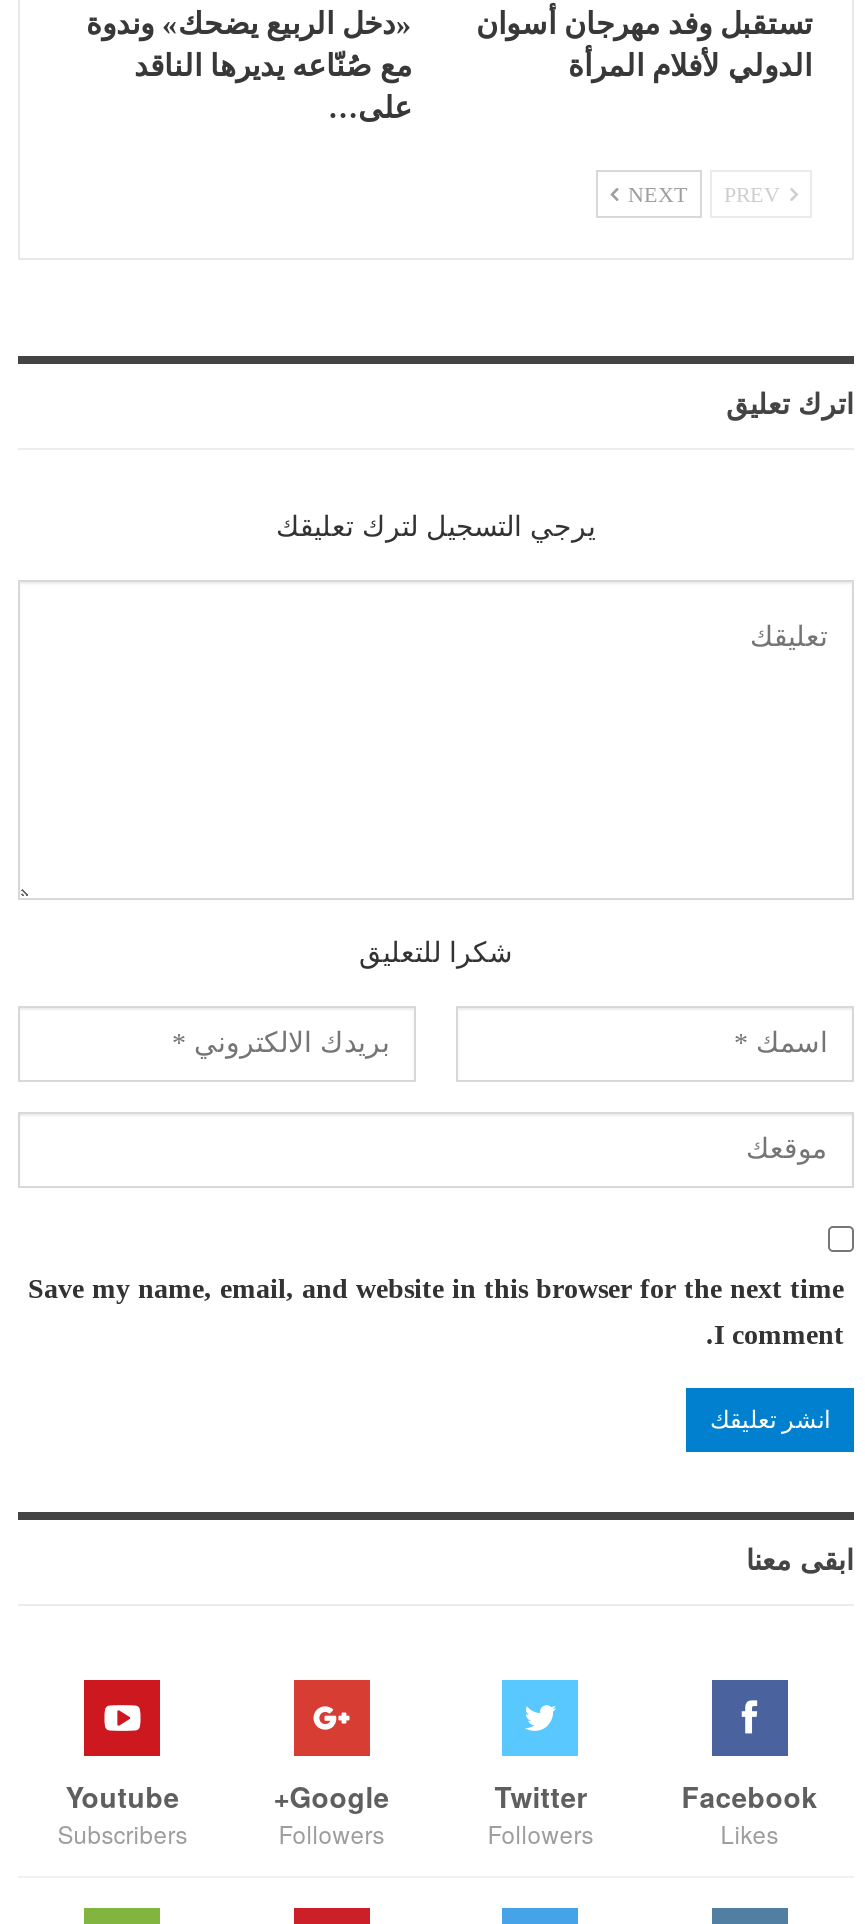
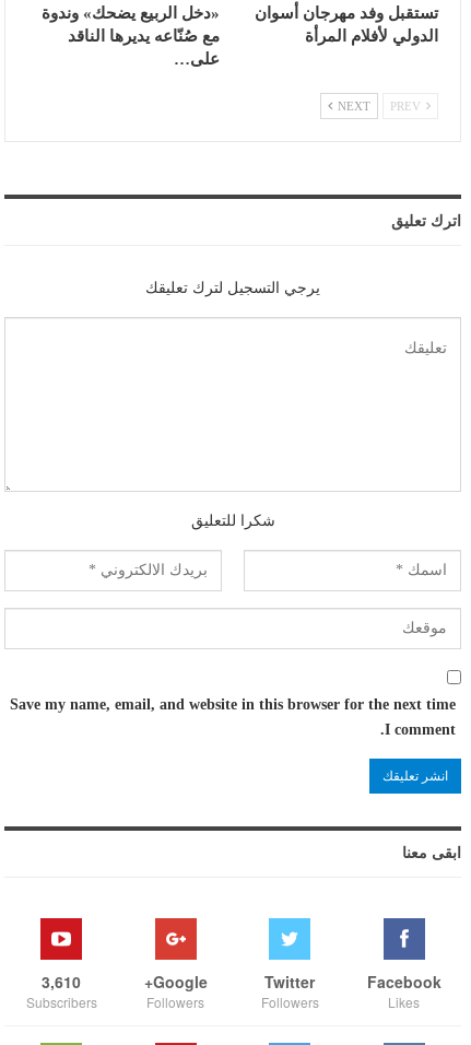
[66,1776,180,1816] Youtube -> [42,971,81,993] 3,610

